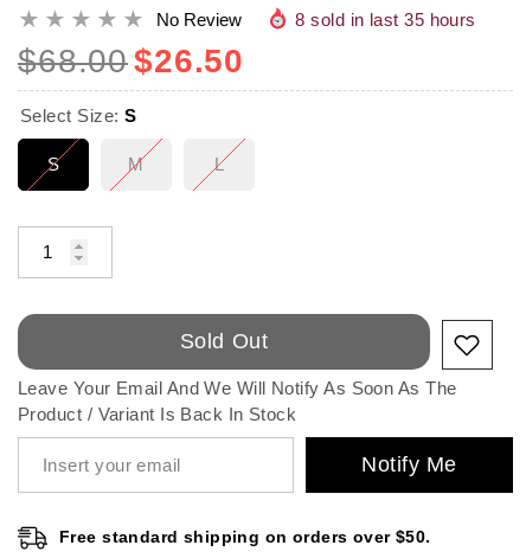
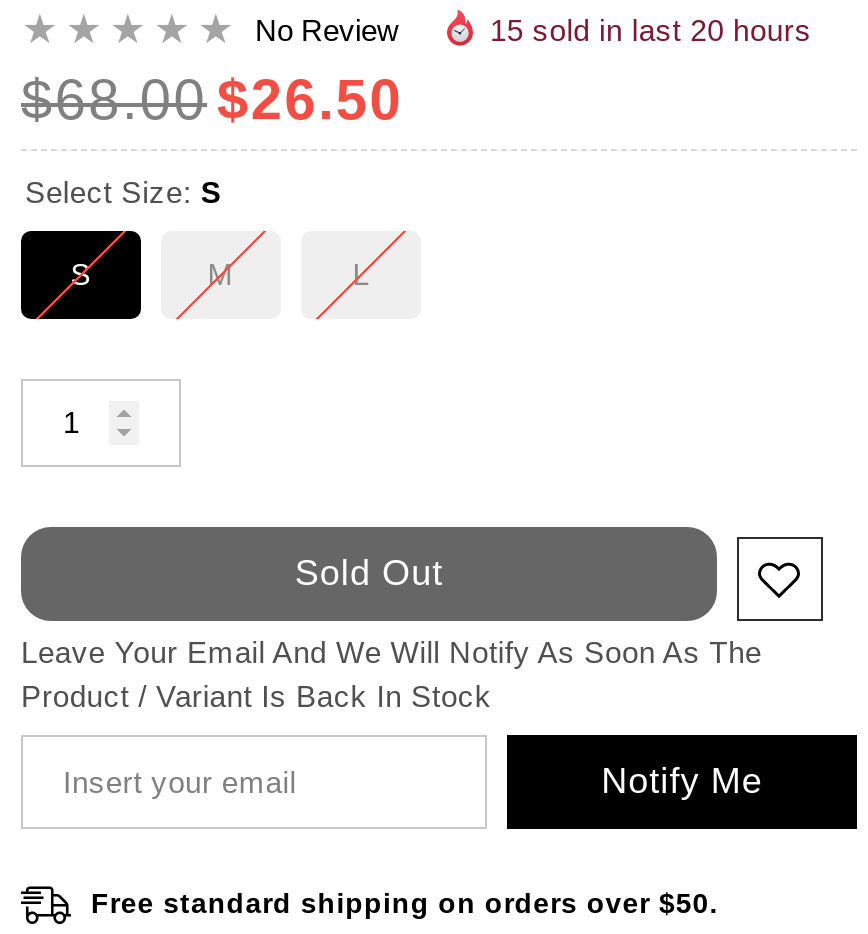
[296,9,476,30] 8 sold in last 35 hours -> [490,13,812,47] 15 sold in last 20 hours

